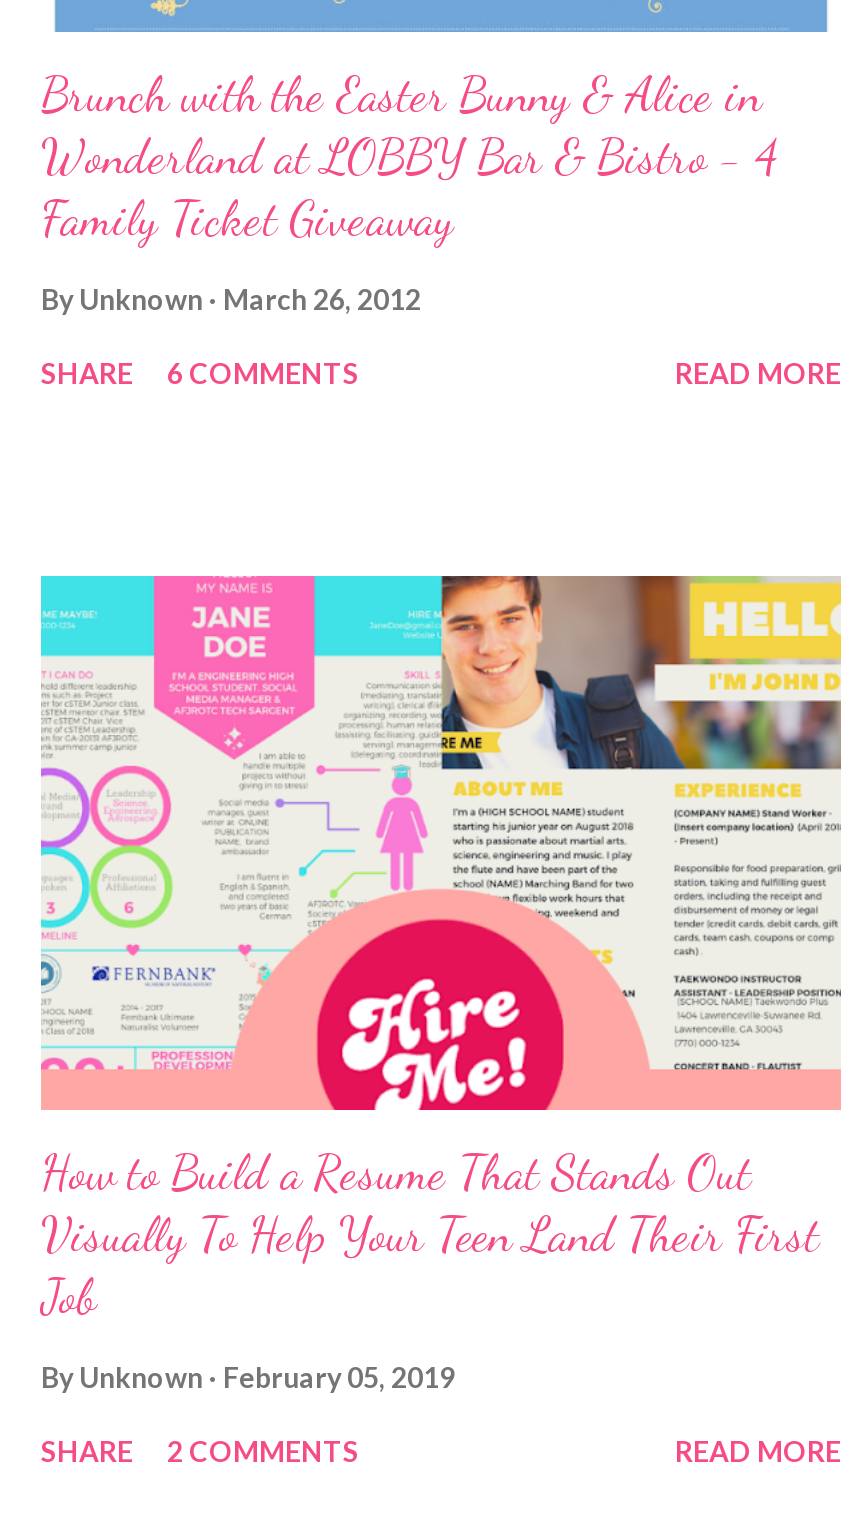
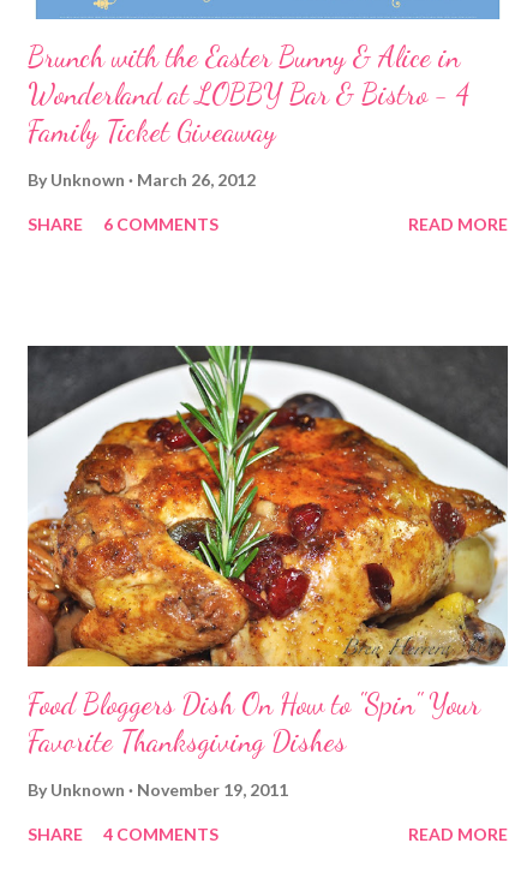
[39,574,843,1326] [image] | How to Build a Resume That Stands Out | Visually To Help Your Teen Land Their First | Job -> [26,345,509,759] [image] | Food Bloggers Dish On How to "Spin" Your | Favorite Thanksgiving Dishes
[41,1360,455,1394] By Unknown February 05, 2019 -> [28,779,288,800] By Unknown November 19, 2011
[41,1434,359,1468] SHARE 2 COMMENTS -> [28,824,218,844] SHARE 4 COMMENTS

